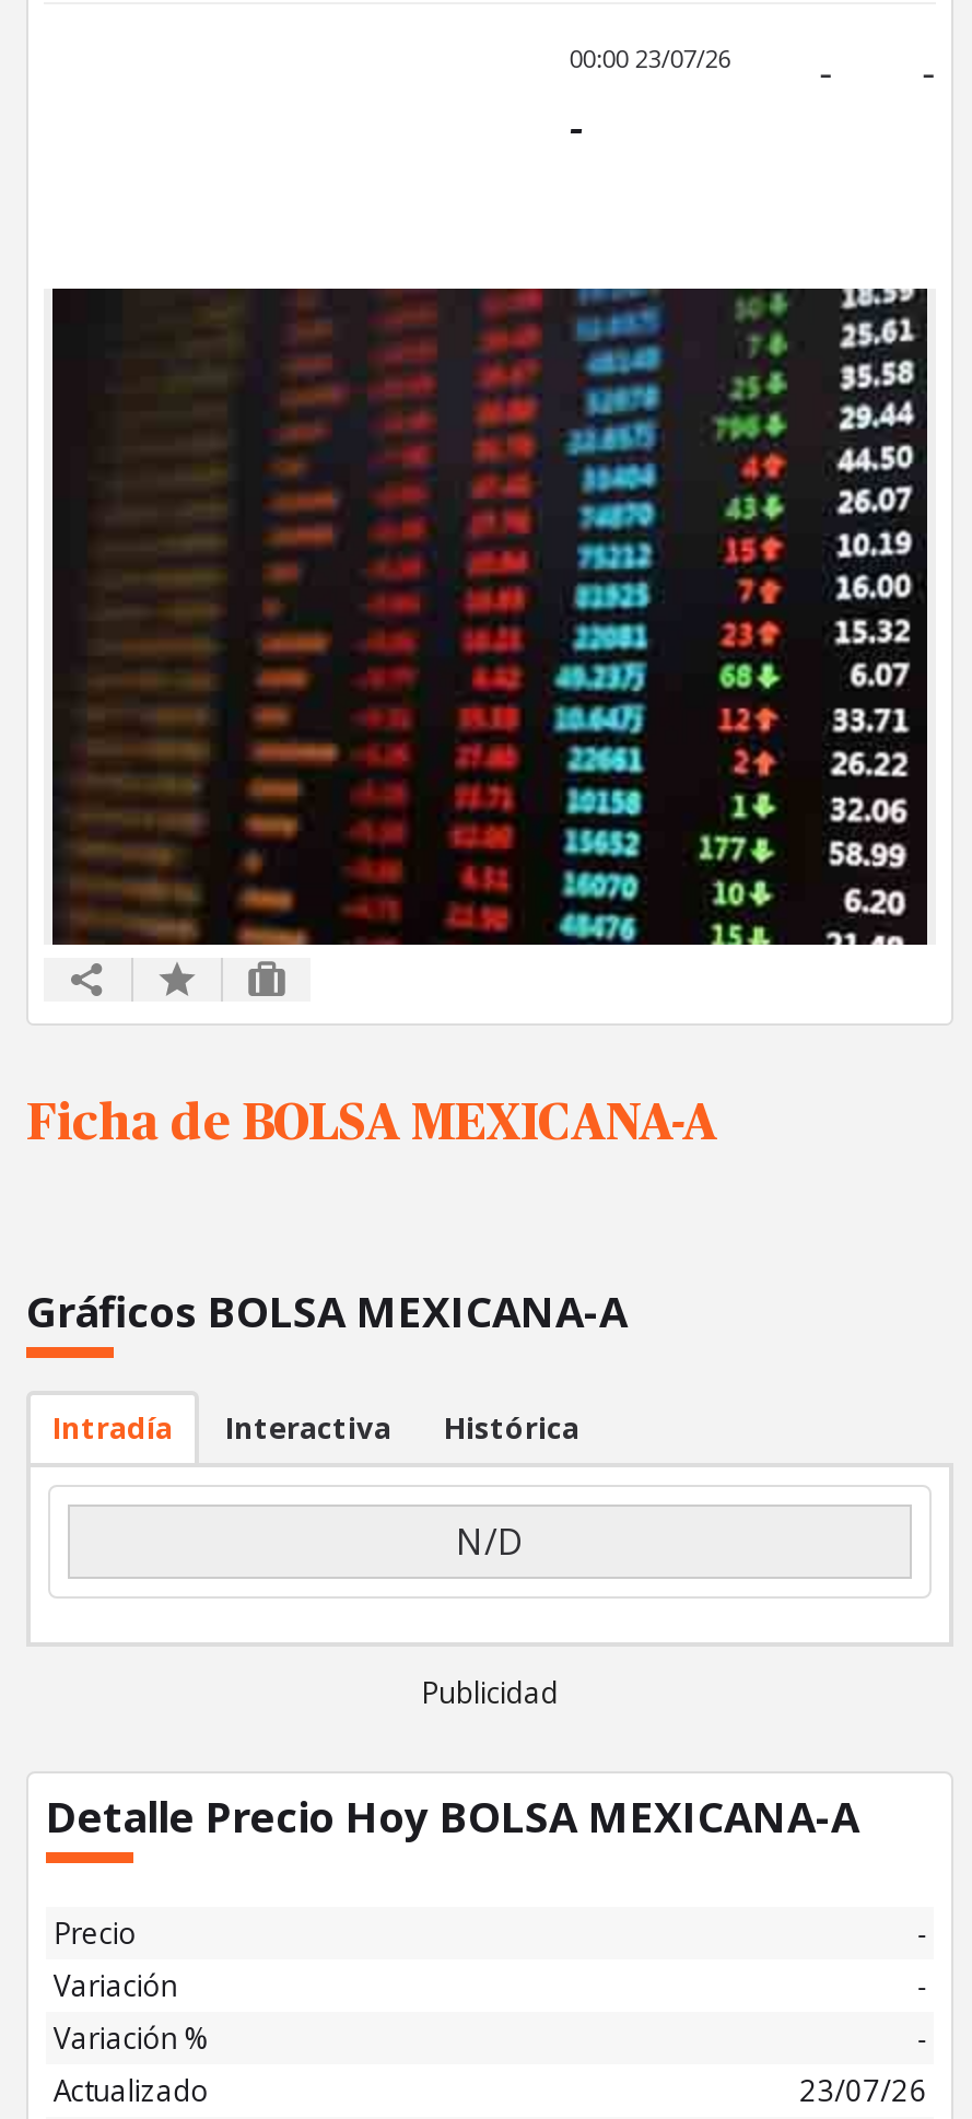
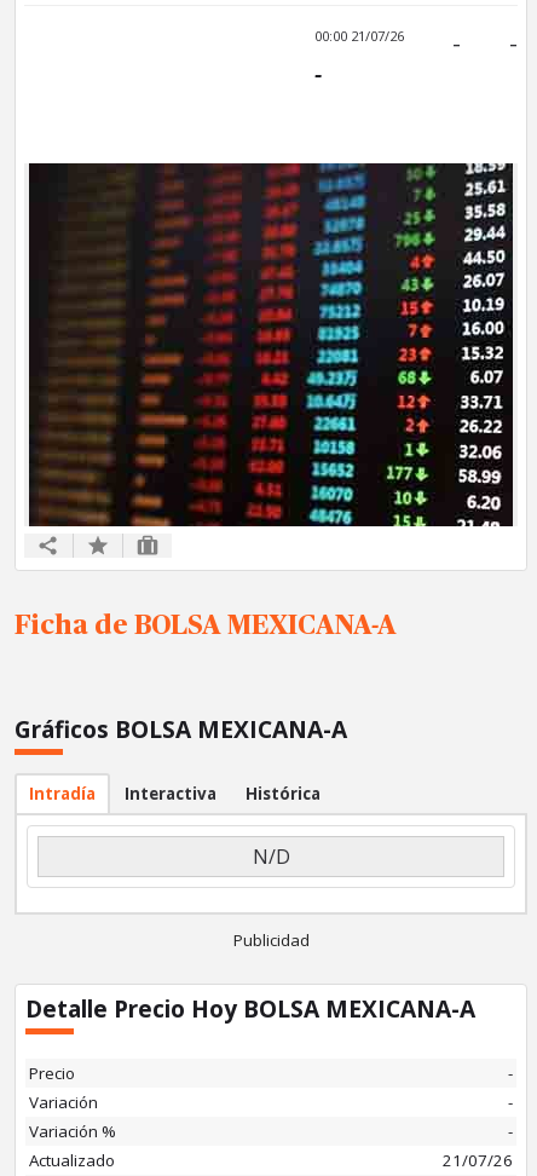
[569,42,731,74] 00:00 23/07/26 -> [315,27,404,45] 00:00 21/07/26
[800,2070,927,2109] 23/07/26 -> [442,1149,512,1171] 21/07/26

